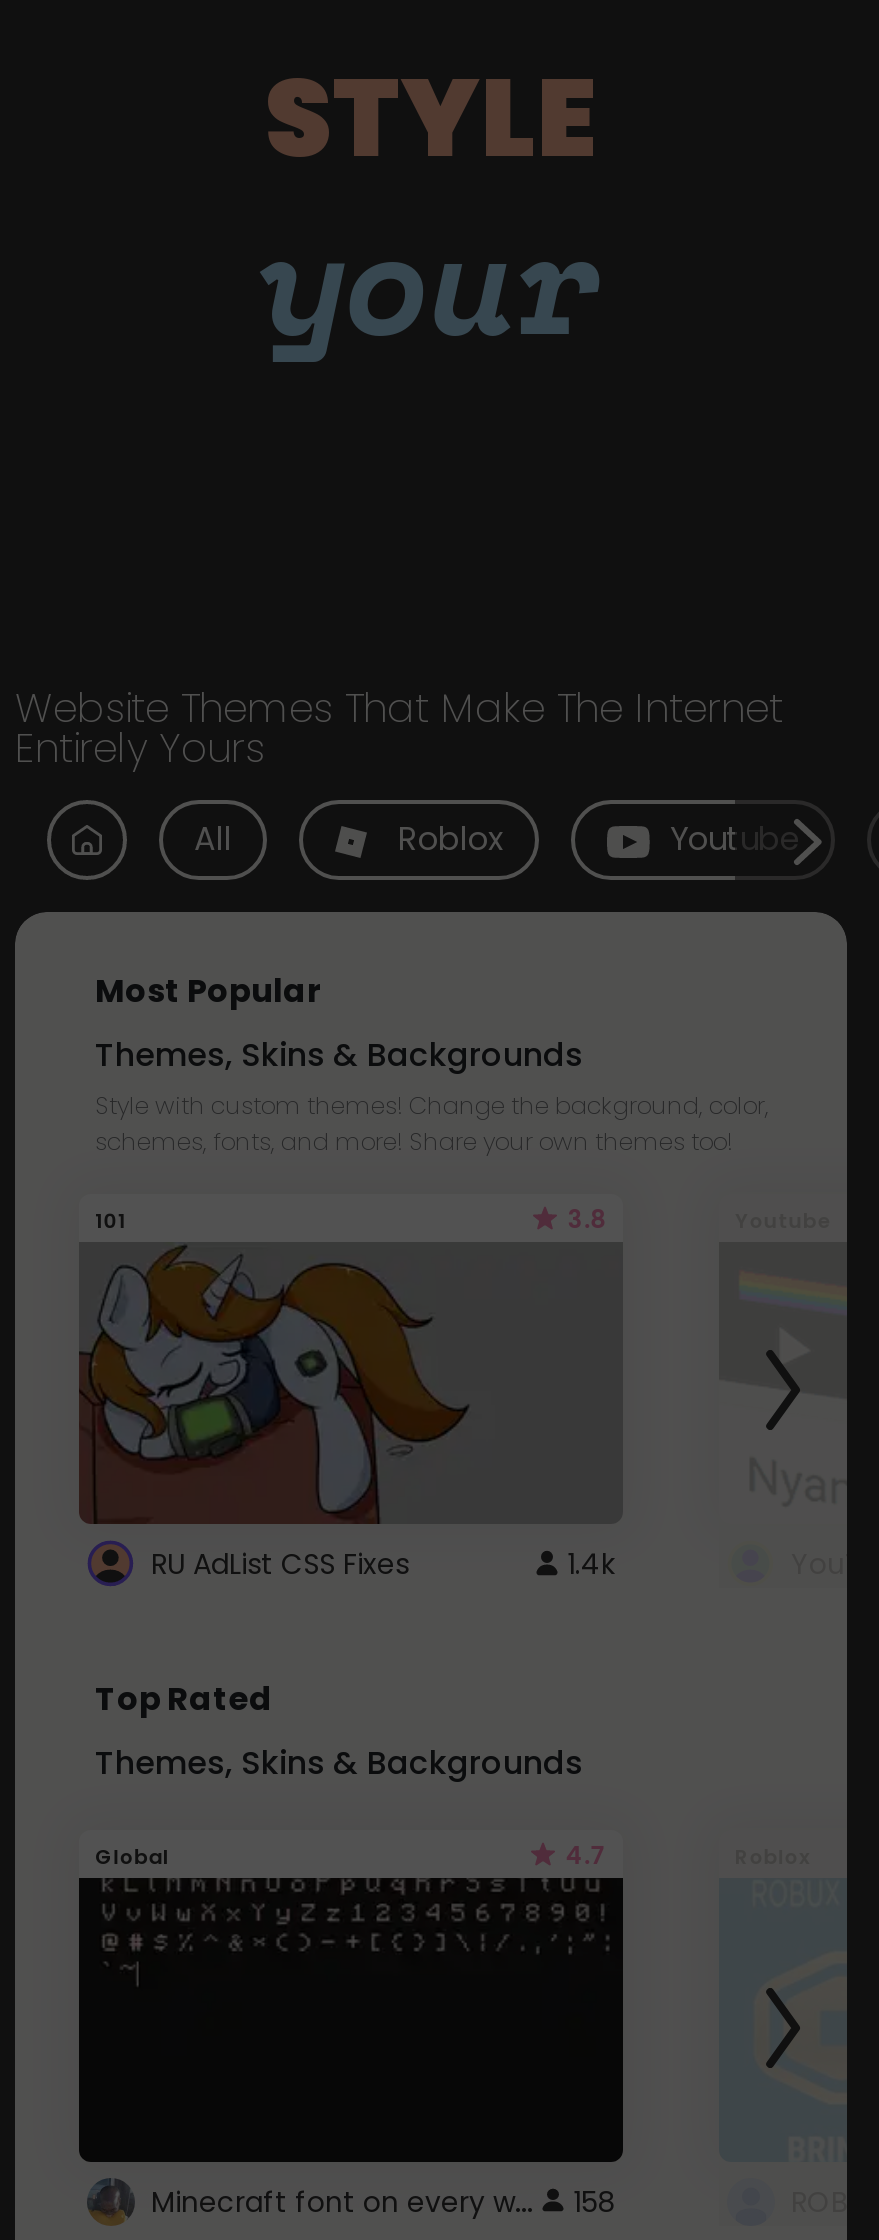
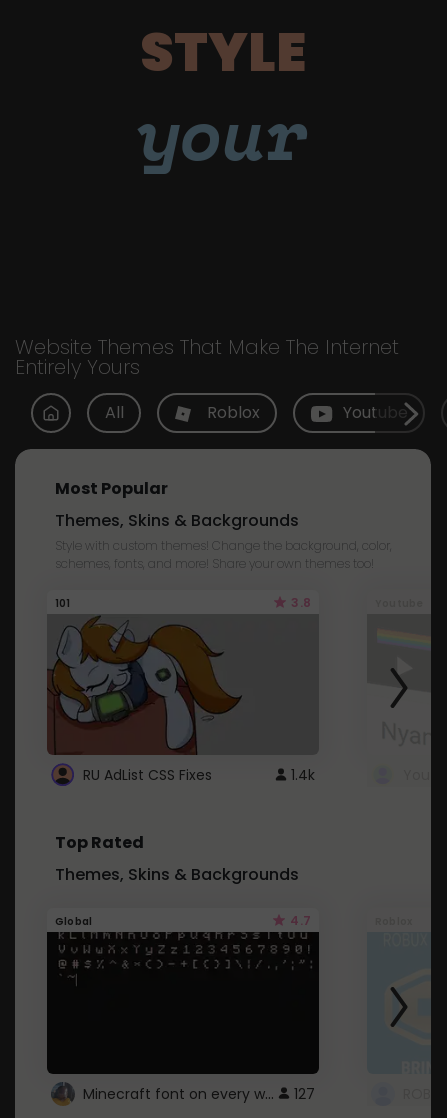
[573,2182,615,2222] 158 -> [294,1084,315,1104] 127

